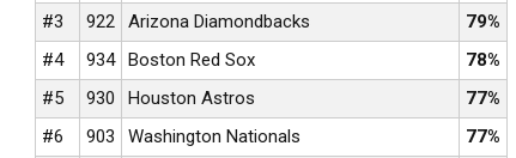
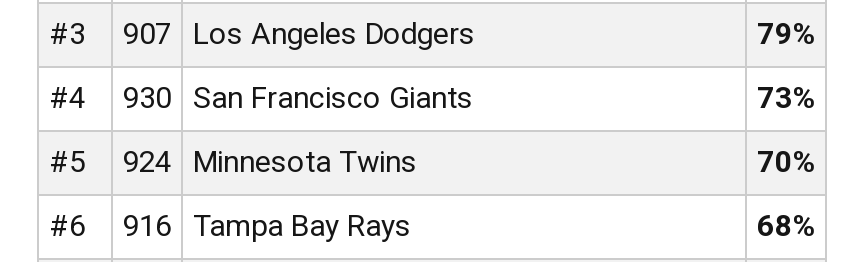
[86,11,310,32] 922 | Arizona Diamondbacks -> [123,16,475,52] 907 | Los Angeles Dodgers
[86,49,500,71] 934 | Boston Red Sox | 78% -> [123,80,815,116] 930 | San Francisco Giants | 73%
[86,87,500,109] 930 | Houston Astros | 77% -> [123,144,815,180] 924 | Minnesota Twins | 70%
[86,126,500,147] 903 | Washington Nationals | 77% -> [123,208,815,244] 916 | Tampa Bay Rays | 68%

